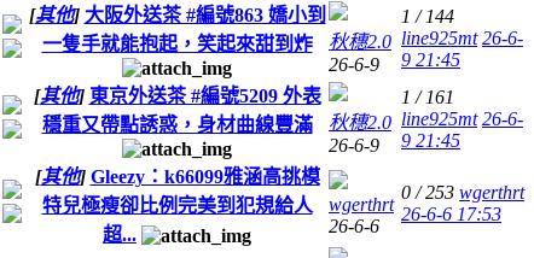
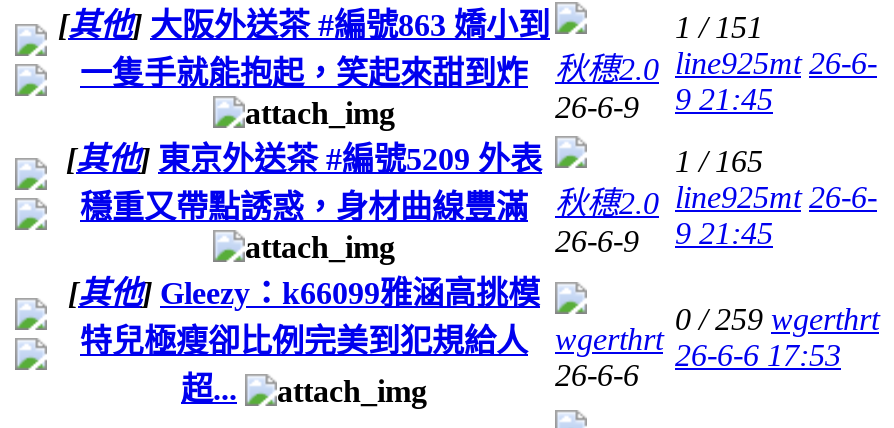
[401,6,454,26] 1 / 144 -> [675,9,763,43] 1 / 151
[401,86,454,107] 1 / 161 -> [675,143,763,177] 1 / 165
[401,182,524,202] 0 / 253 wgerthrt -> [675,301,879,335] 0 / 259 wgerthrt

